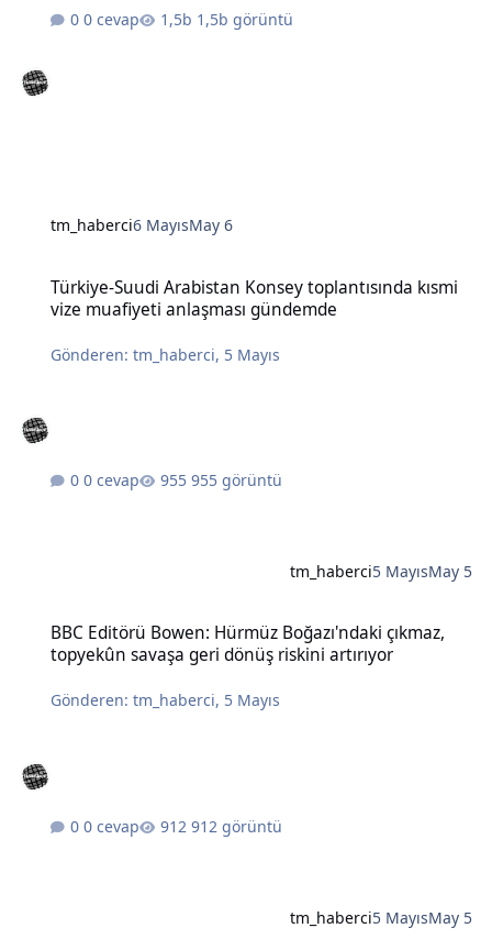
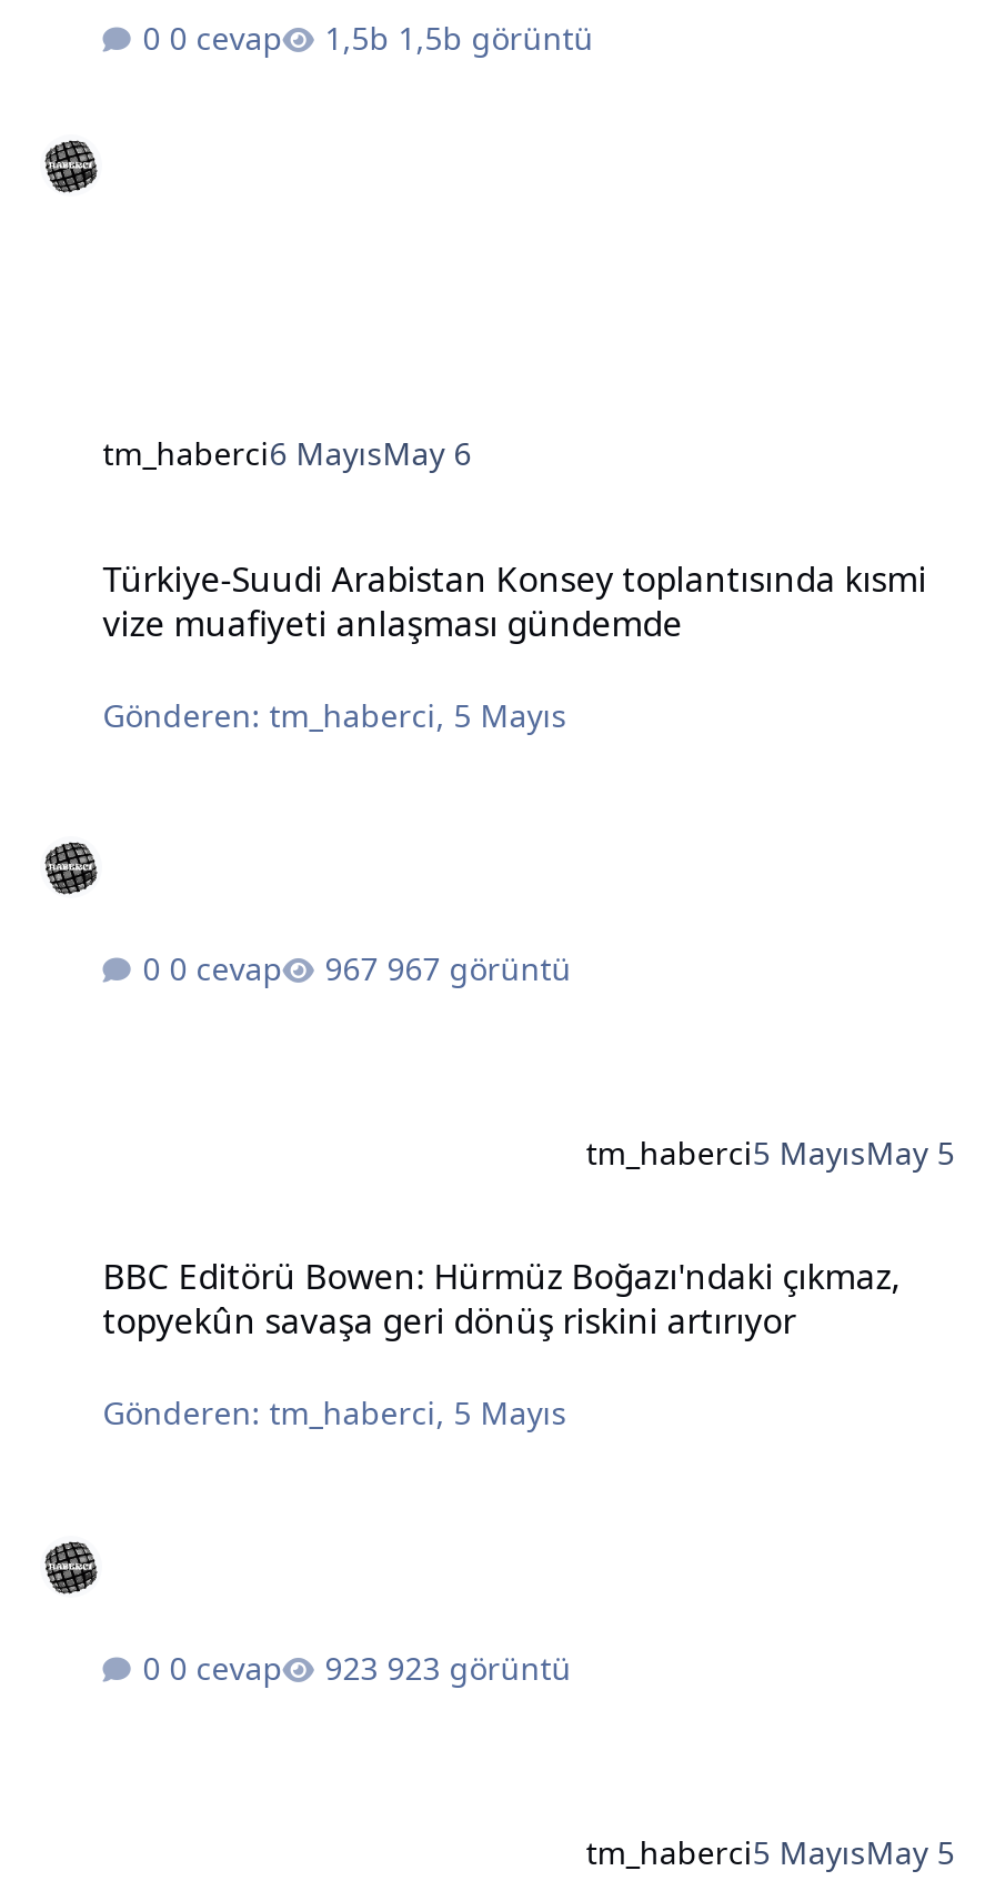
[191,469,282,490] 955 görüntü -> [387,947,571,989] 967 görüntü
[191,816,282,837] 912 görüntü -> [387,1646,571,1689] 923 görüntü

